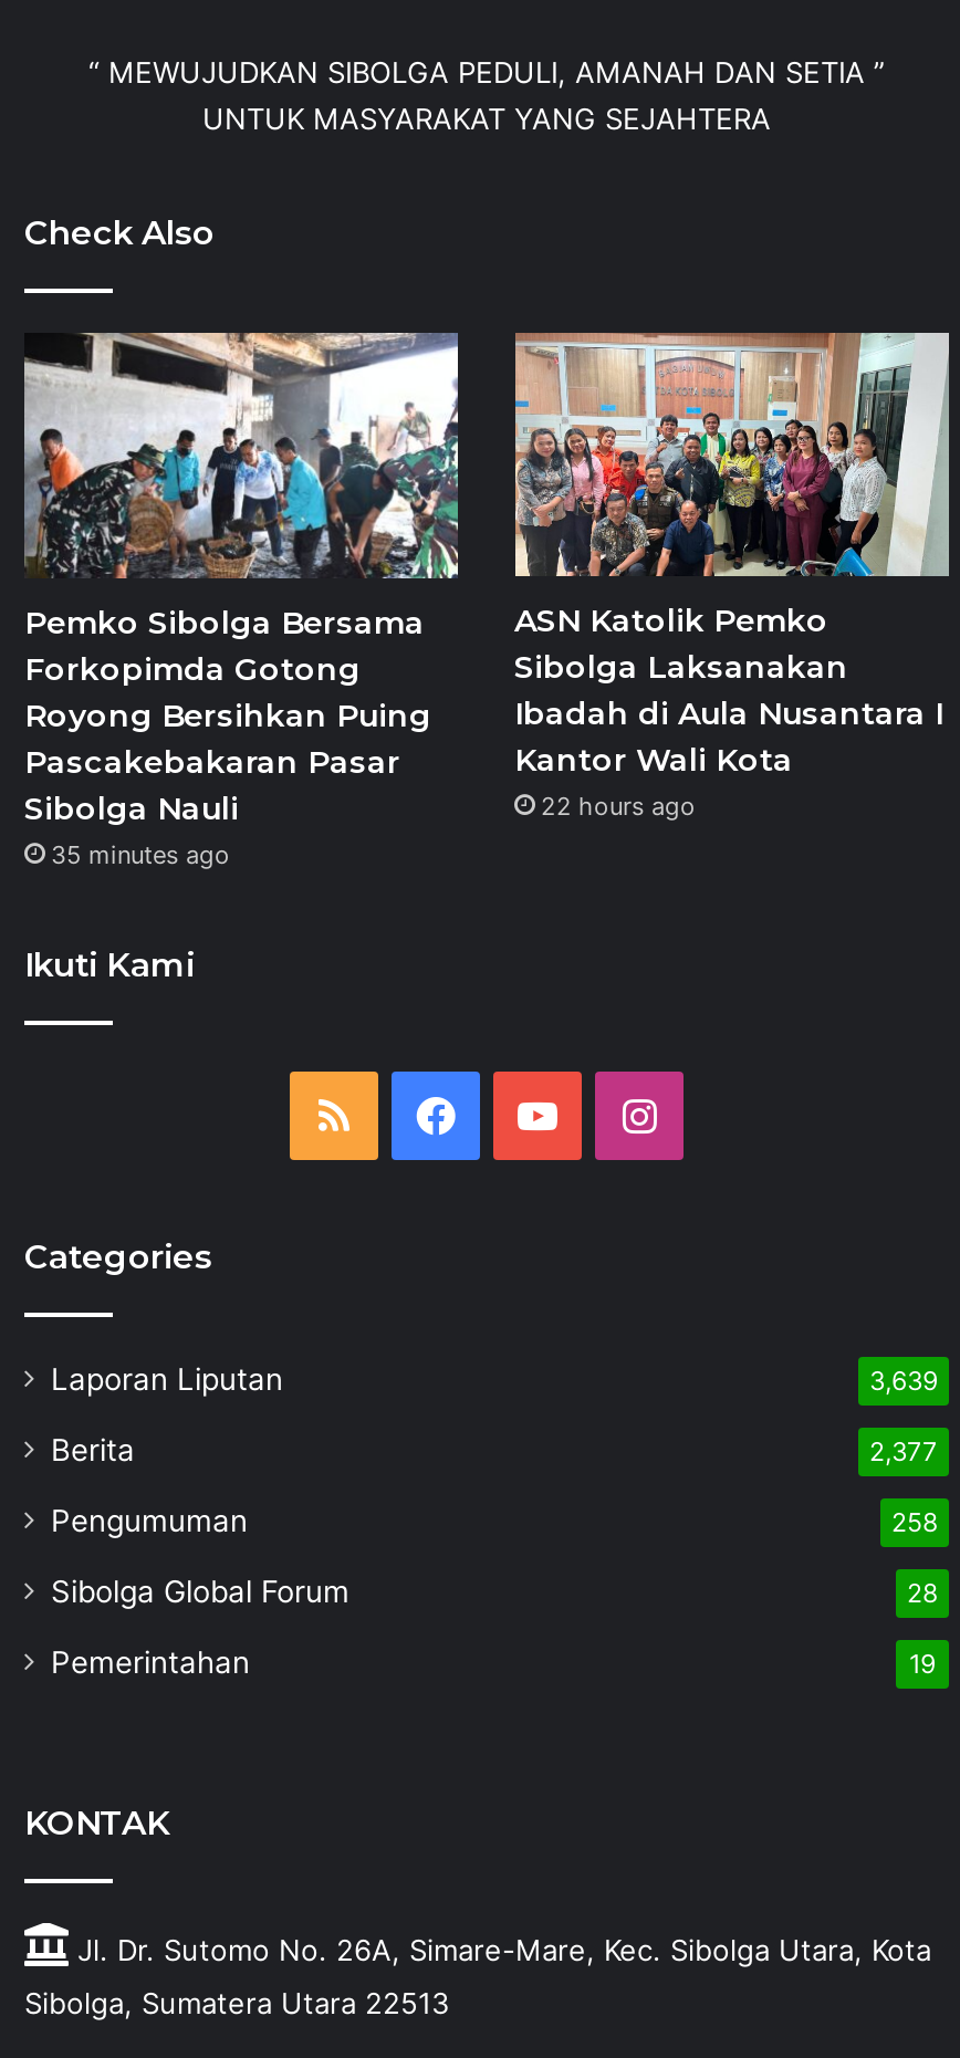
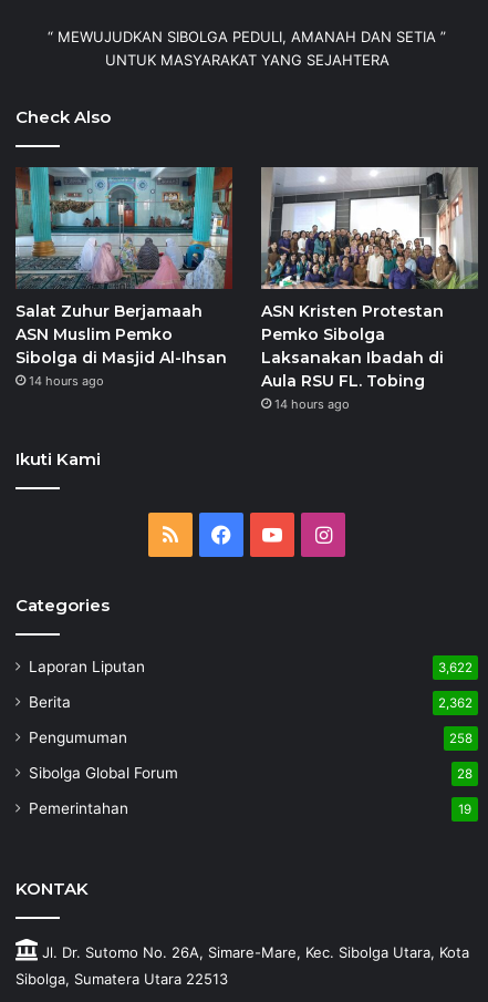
[22,332,460,870] [image] | Pemko Sibolga Bersama | Forkopimda Gotong | Royong Bersihkan Puing | Pascakebakaran Pasar | Sibolga Nauli | 35 minutes ago -> [15,166,232,389] [image] | Salat Zuhur Berjamaah | ASN Muslim Pemko | Sibolga di Masjid Al-Ihsan | 14 hours ago
[514,332,949,823] [image] | ASN Katolik Pemko | Sibolga Laksanakan | Ibadah di Aula Nusantara I | Kantor Wali Kota | 22 hours ago -> [261,166,478,412] [image] | ASN Kristen Protestan | Pemko Sibolga | Laksanakan Ibadah di | Aula RSU FL. Tobing | 14 hours ago
[869,1366,938,1397] 3,639 -> [438,660,473,676] 3,622
[869,1437,938,1467] 2,377 -> [438,696,473,711] 2,362

